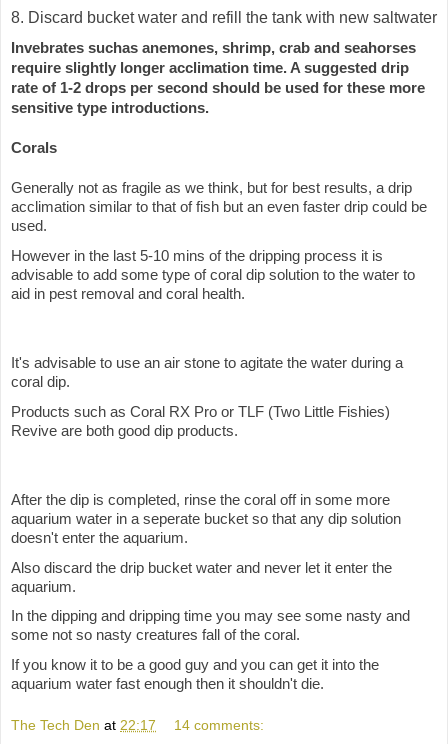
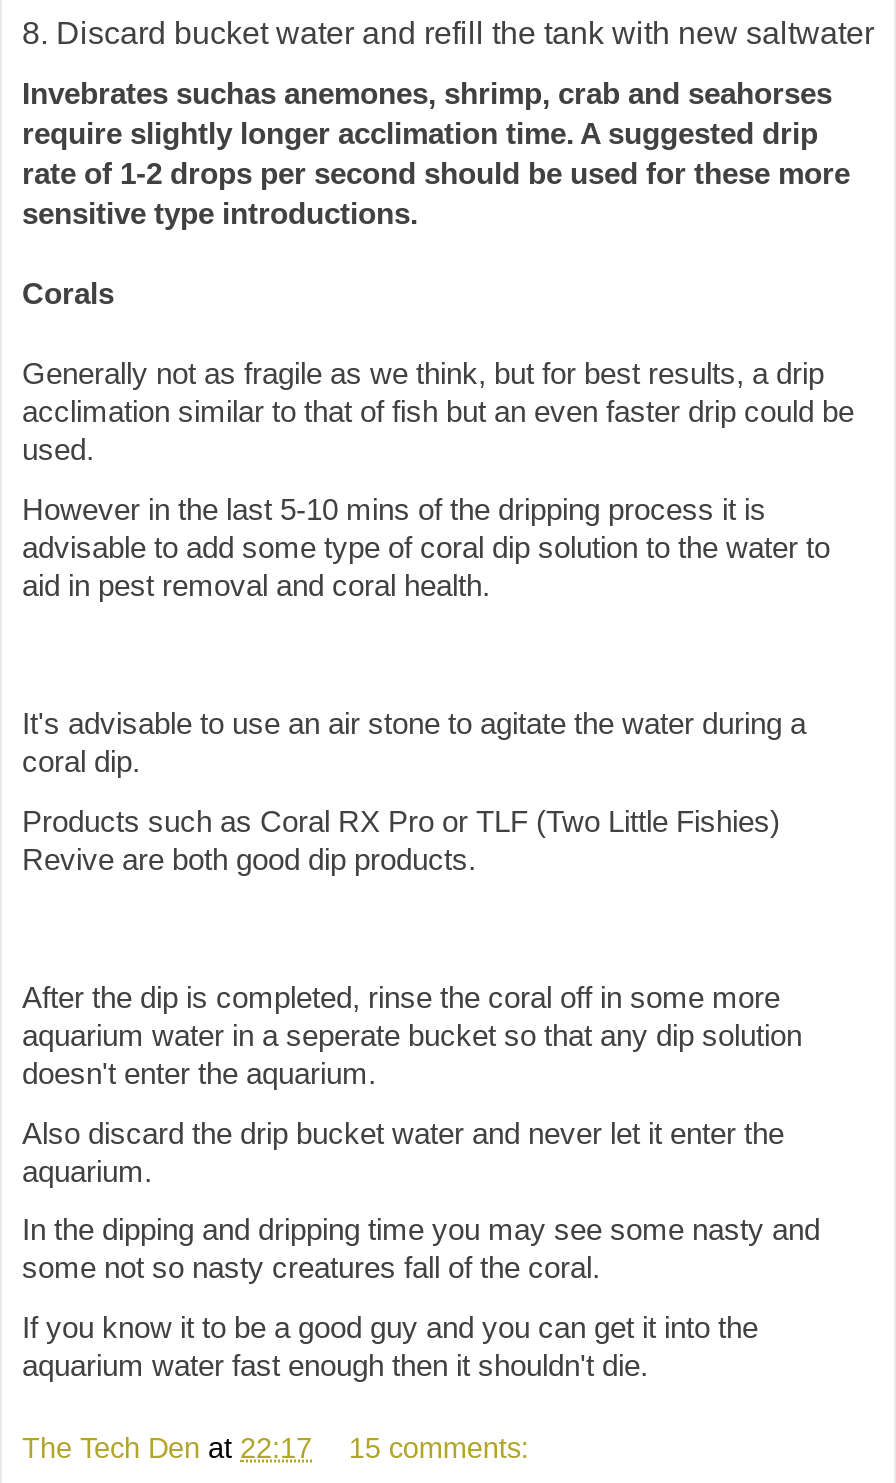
[11,717,264,733] The Tech Den at 22:17 14 comments: -> [22,1432,529,1464] The Tech Den at 22:17 15 comments:

